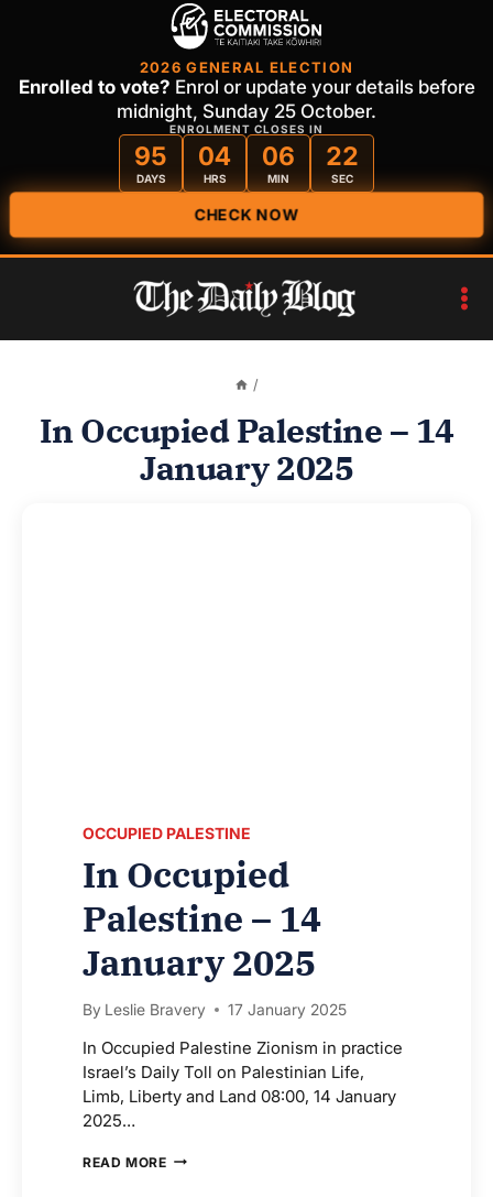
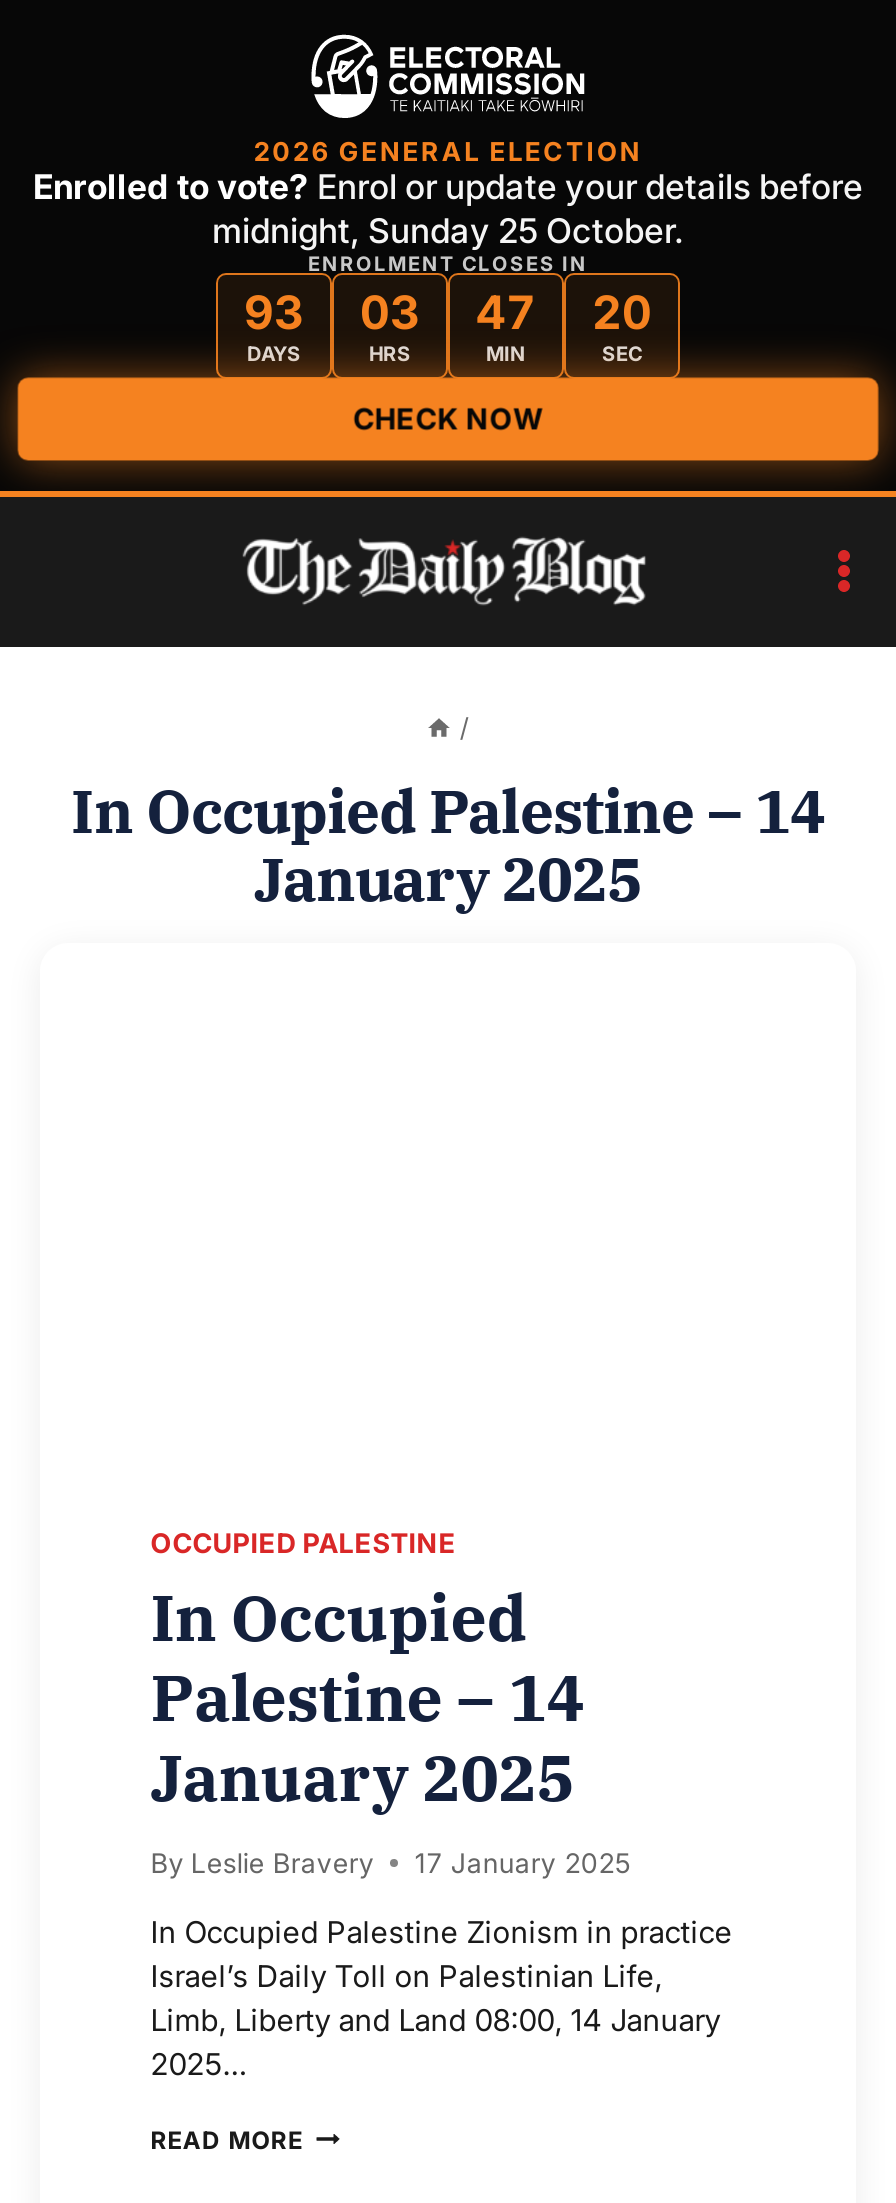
[134,141,167,171] 95 -> [244,284,304,340] 93
[198,141,231,171] 04 -> [360,284,420,340] 03
[262,141,295,171] 06 -> [476,284,536,340] 47
[326,141,359,171] 22 -> [592,284,652,340] 20

